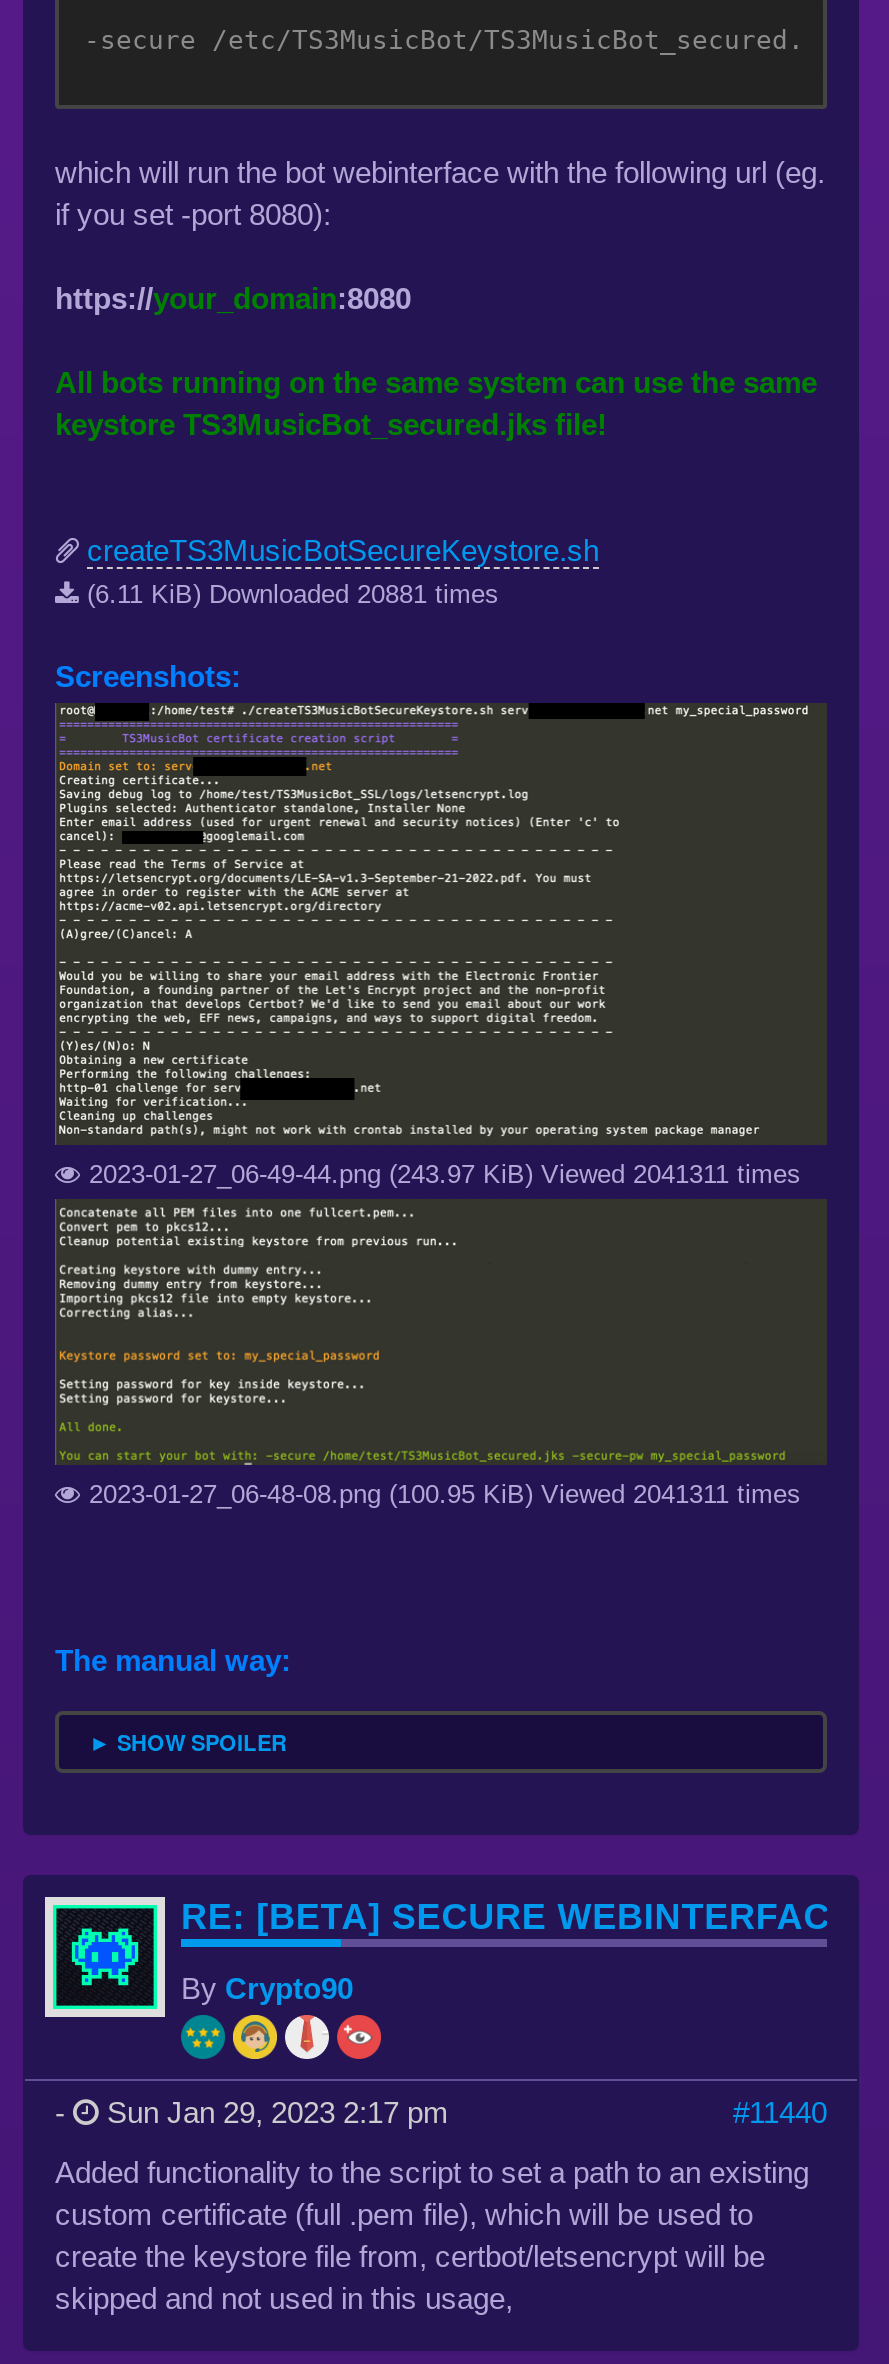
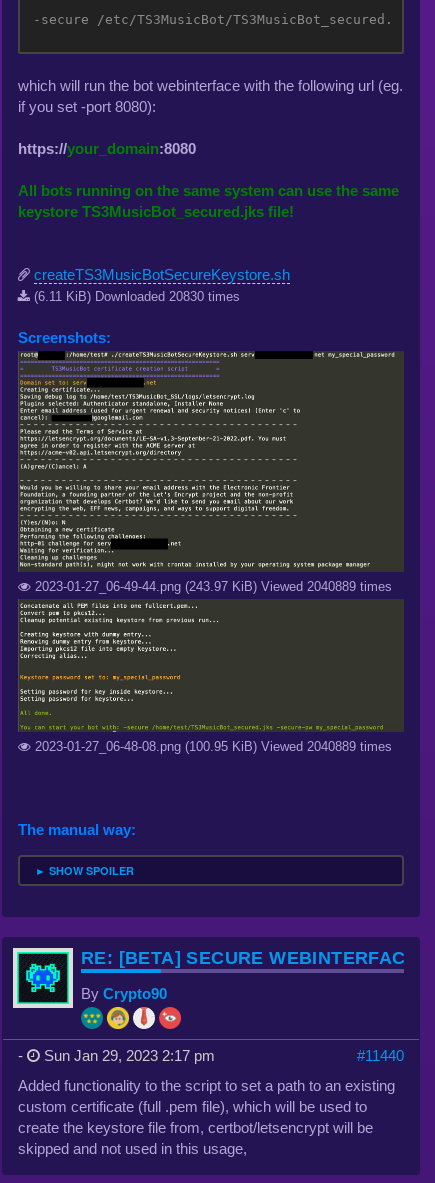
[79,579,499,609] (6.11 KiB) Downloaded 20881 times -> [30,289,240,304] (6.11 KiB) Downloaded 20830 times
[81,1160,801,1190] 2023-01-27_06-49-44.png (243.97 KiB) Viewed 2041311 times -> [31,579,392,594] 2023-01-27_06-49-44.png (243.97 KiB) Viewed 2040889 times
[81,1478,801,1508] 2023-01-27_06-48-08.png (100.95 KiB) Viewed 2041311 times -> [31,739,392,754] 2023-01-27_06-48-08.png (100.95 KiB) Viewed 2040889 times

